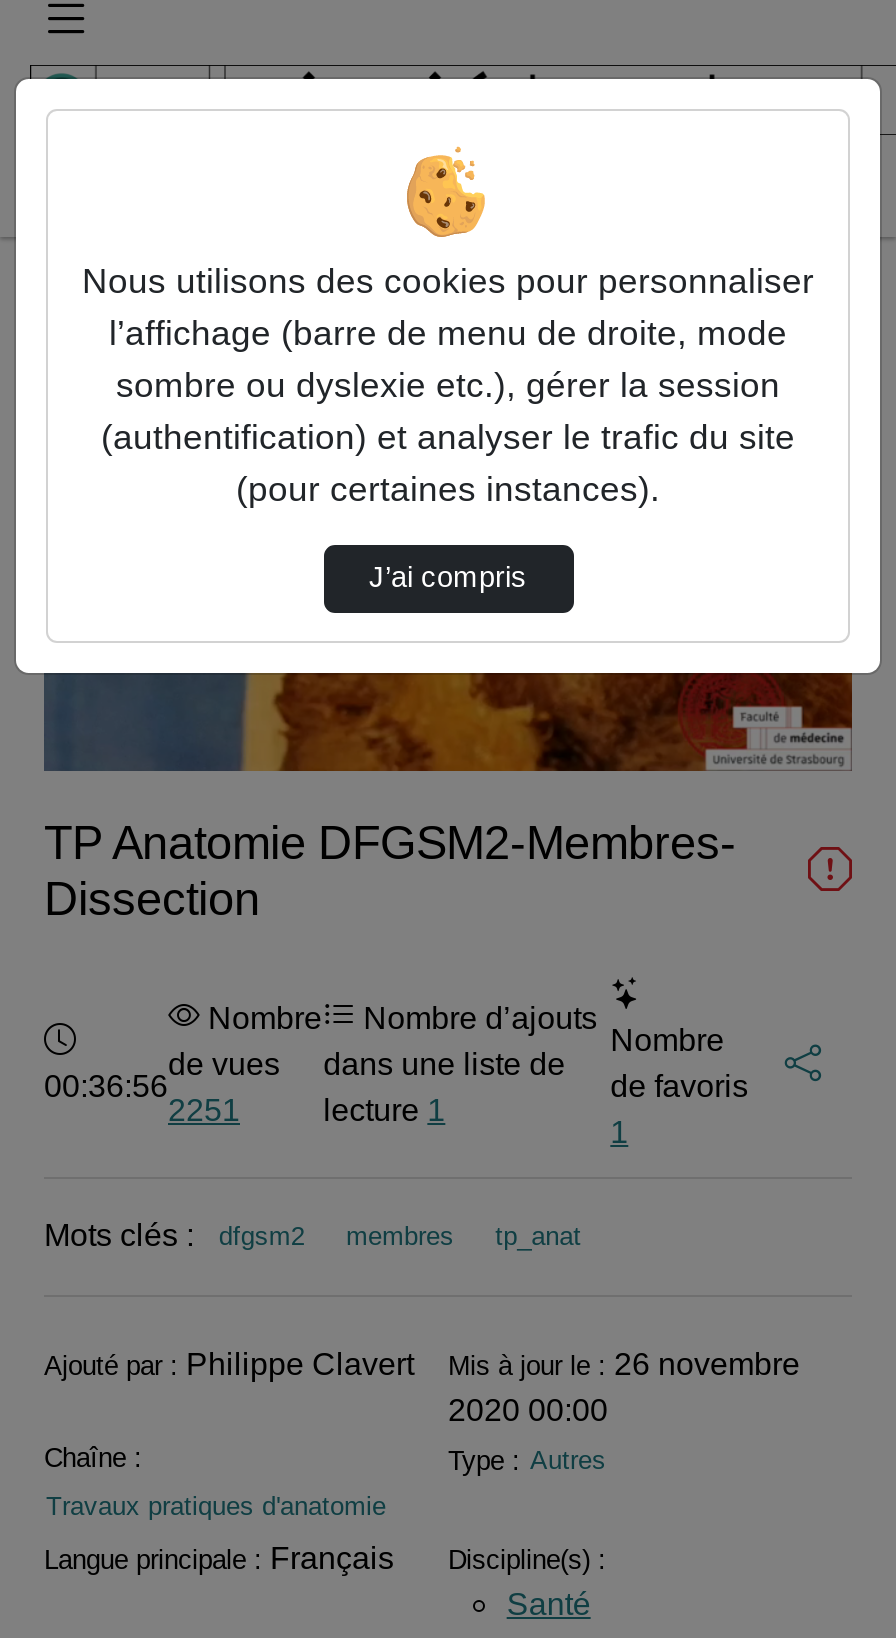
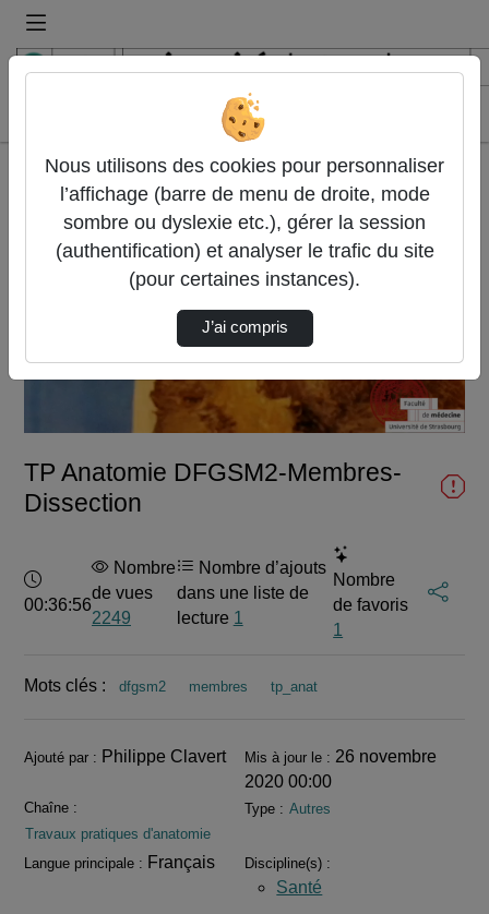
[168,1092,240,1126] 2251 -> [92,608,131,627] 2249

